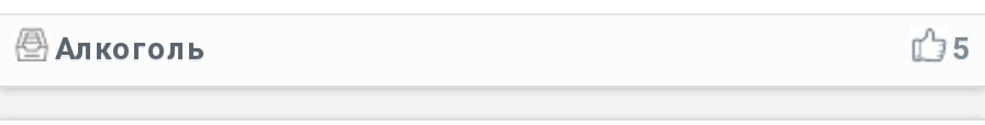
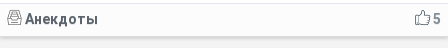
[55,30,204,65] Алкоголь -> [25,11,98,27] Анекдоты

